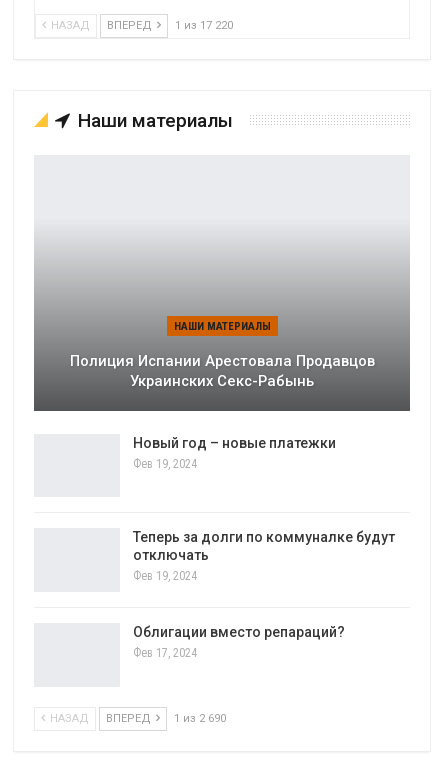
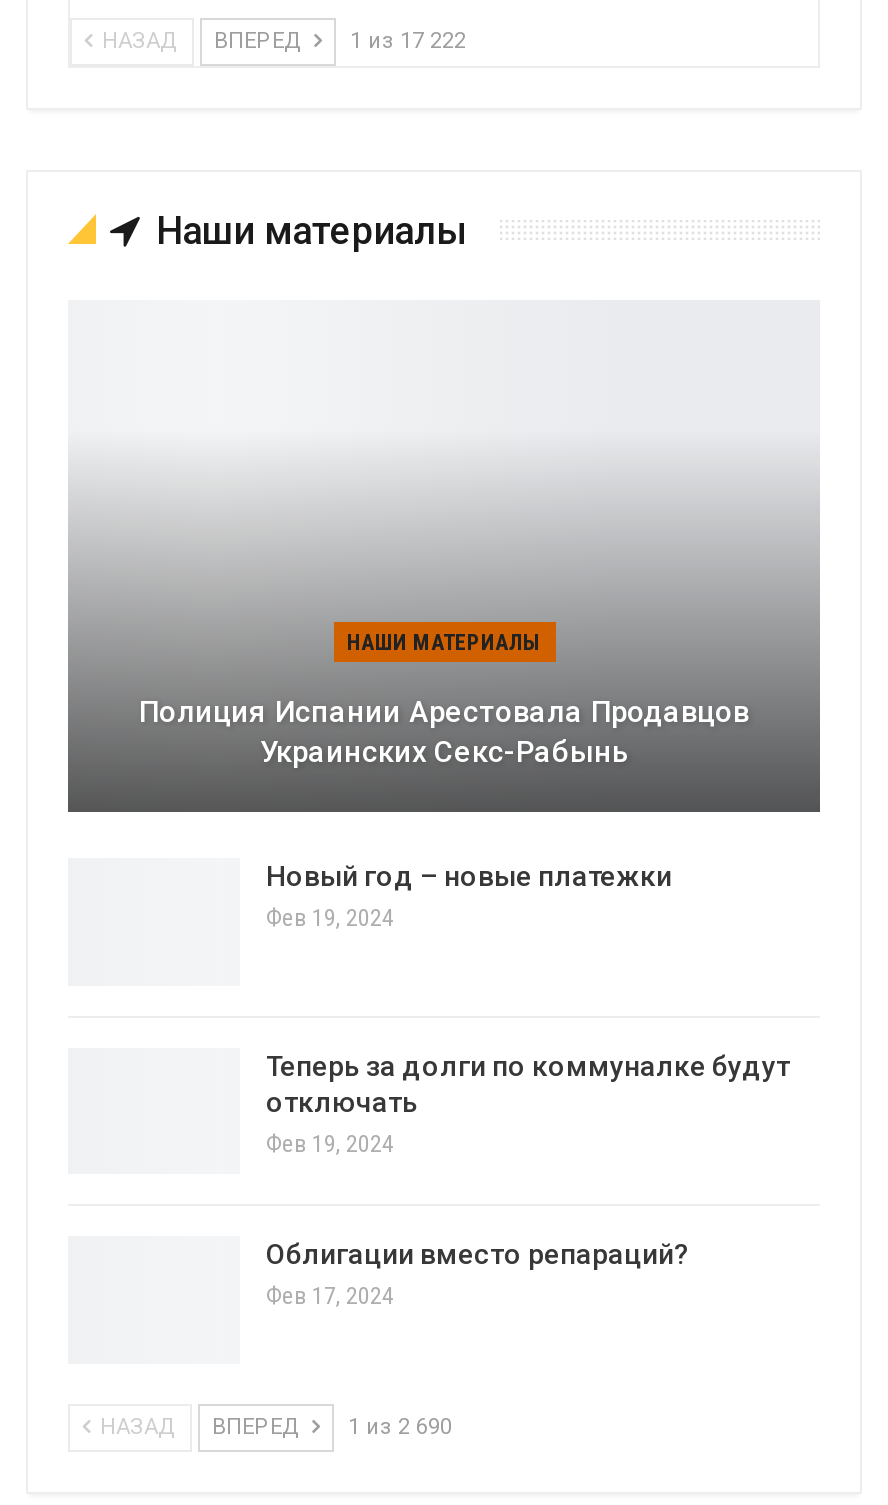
[48,19,233,32] НАЗАД ВПЕРЕД 1 из 17 220 -> [96,29,466,55] НАЗАД ВПЕРЕД 1 из 17 222

